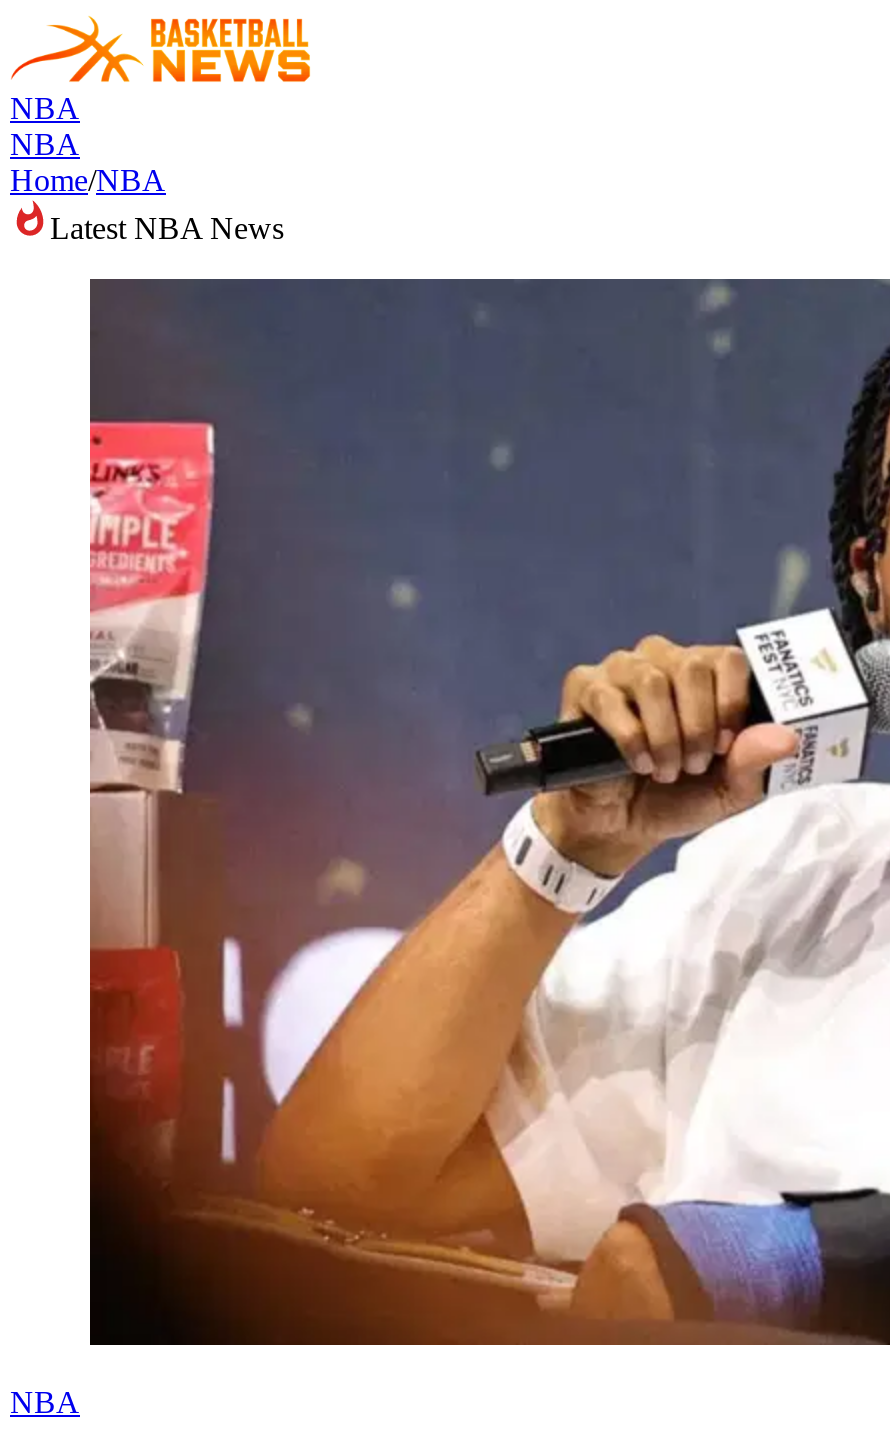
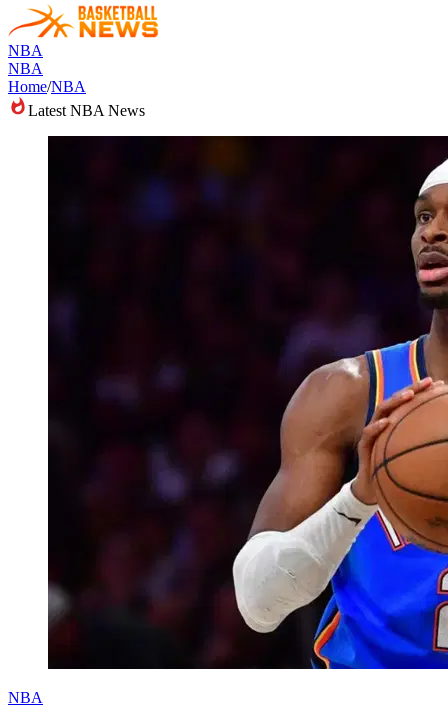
[88,277,884,1347] [image] -> [47,135,445,670] [image]

